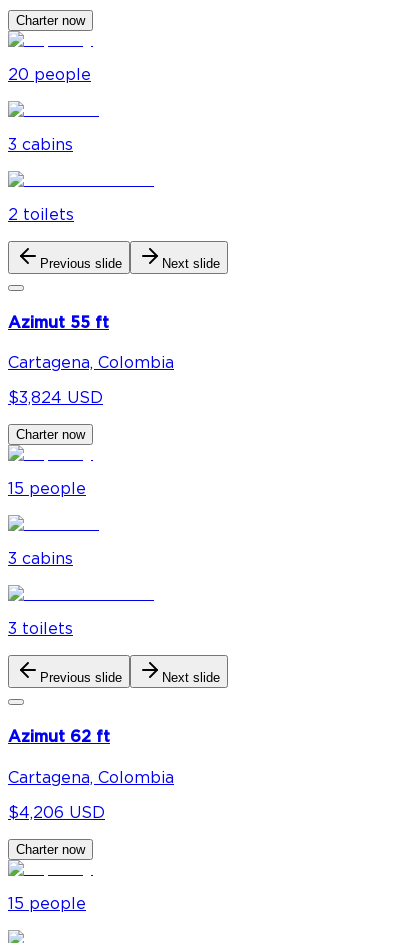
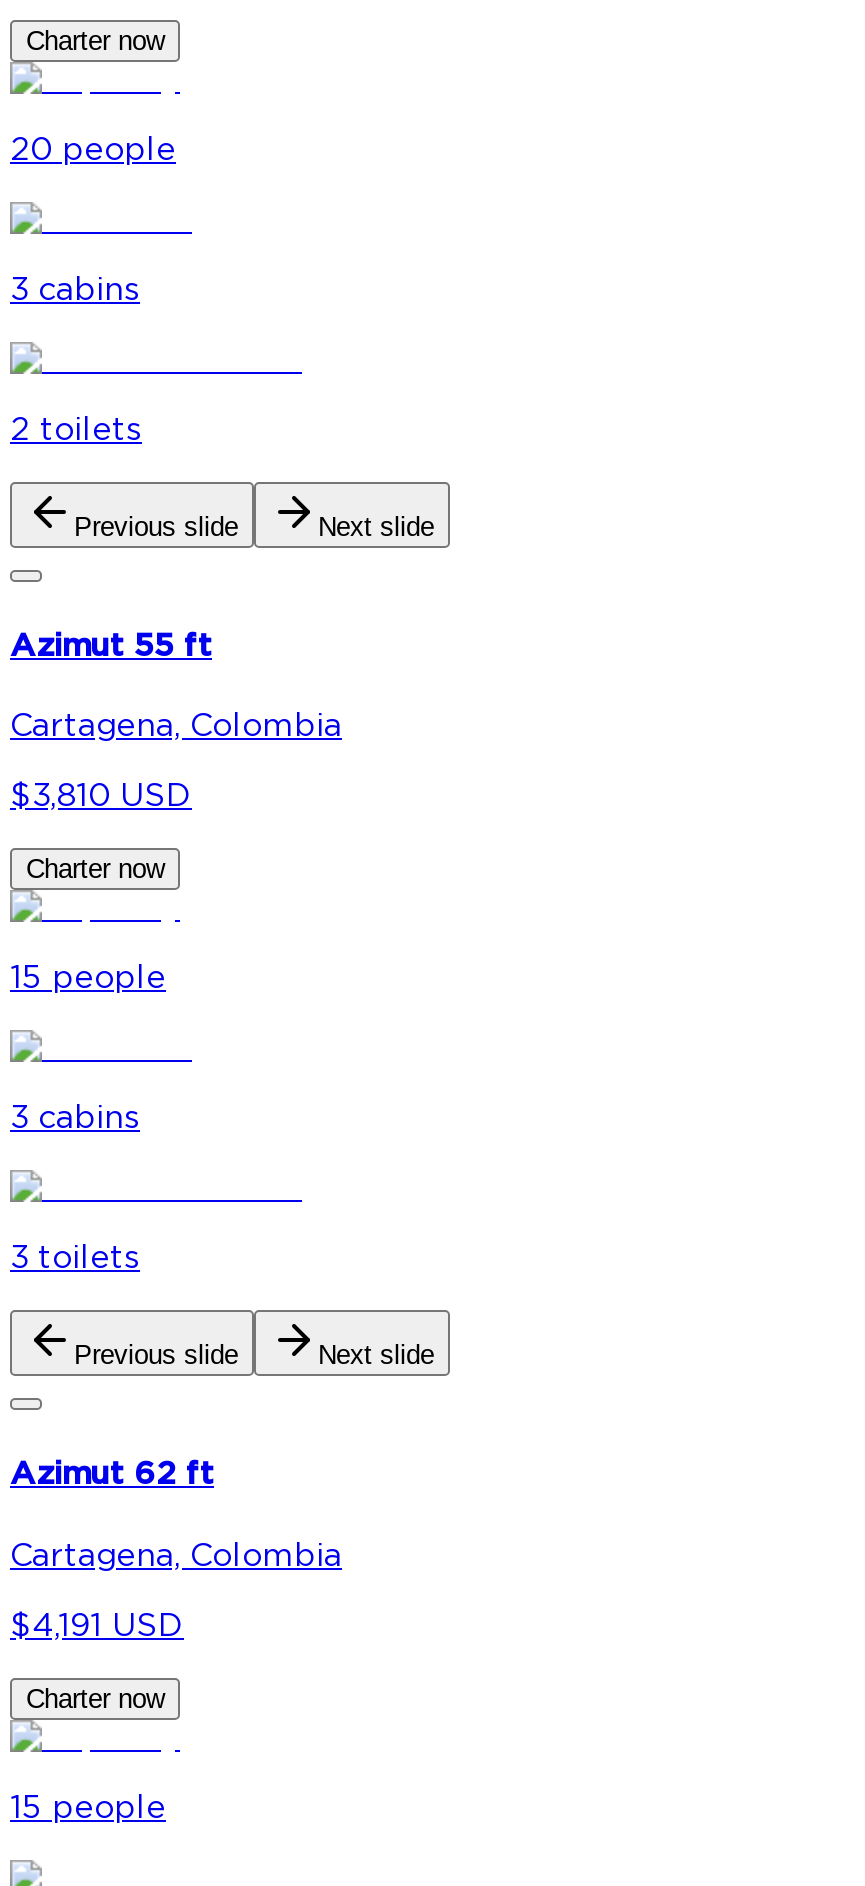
[8,390,103,406] $3,824 USD -> [10,780,192,812] $3,810 USD
[8,805,105,821] $4,206 USD -> [10,1609,184,1641] $4,191 USD

